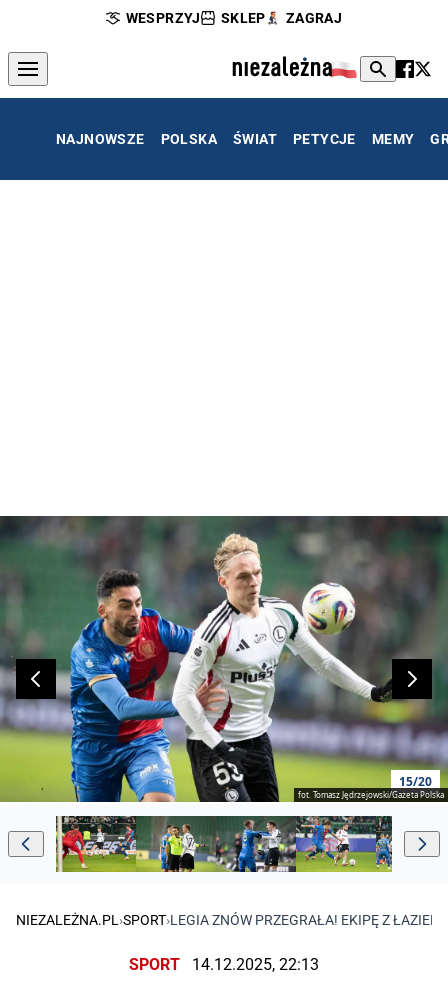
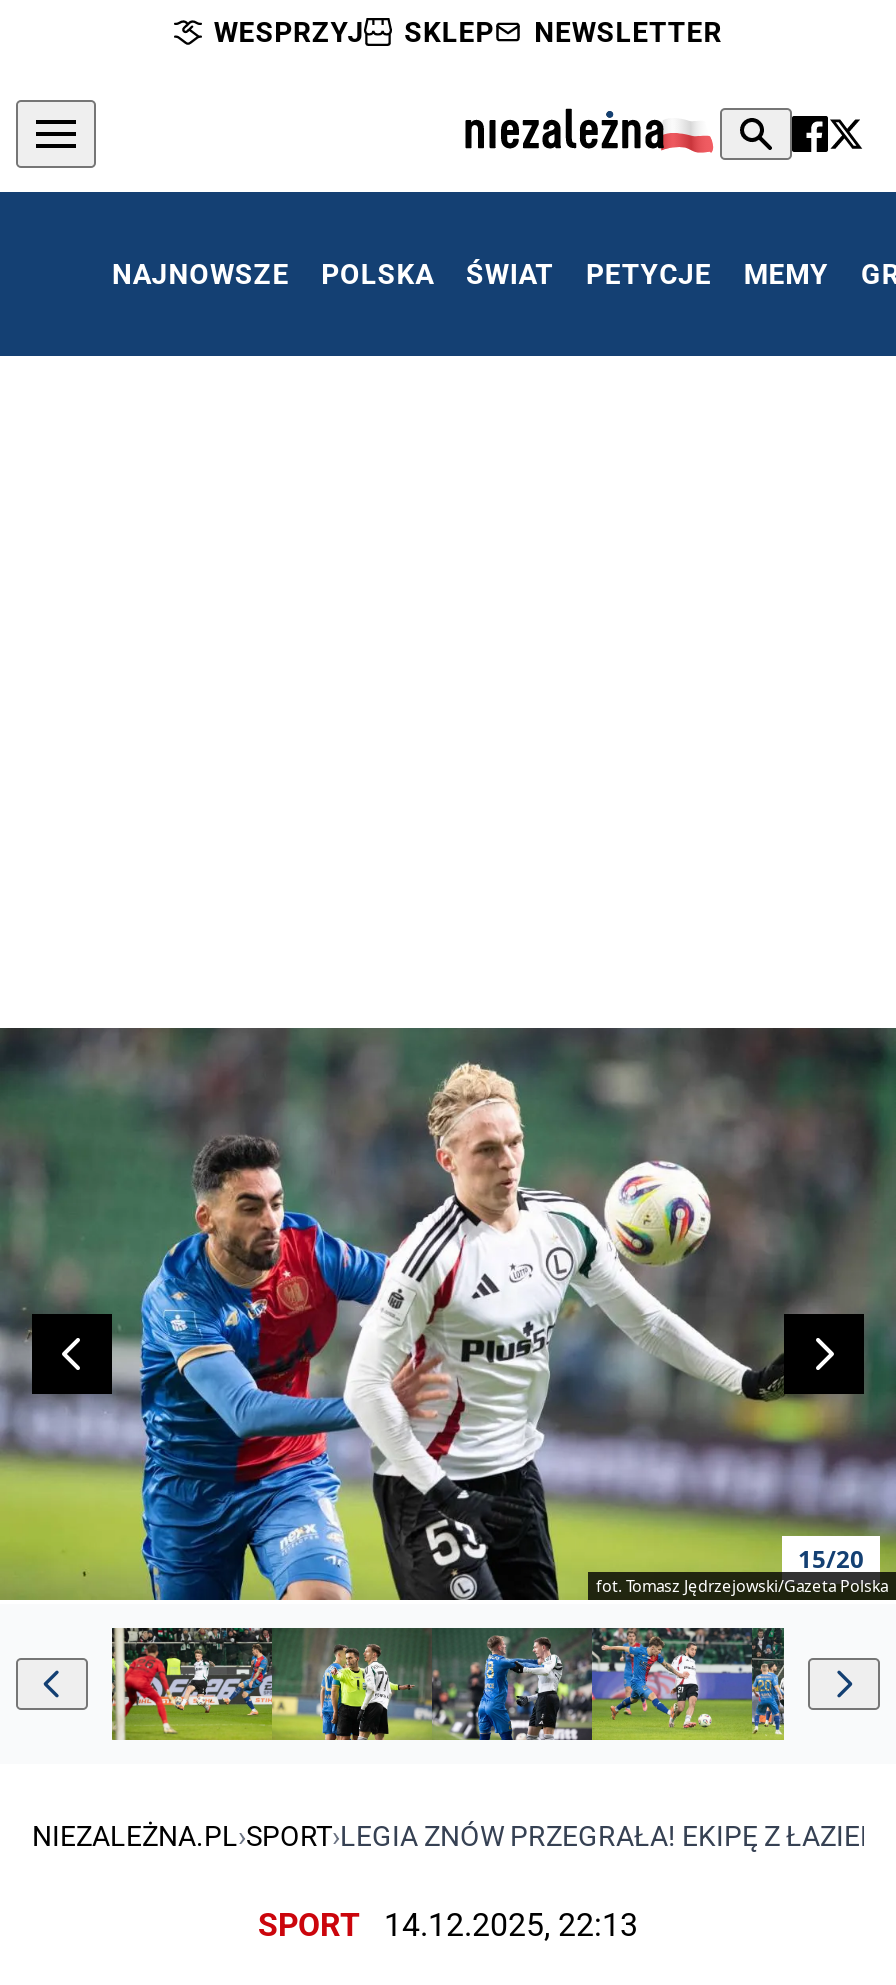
[286,10,342,26] ZAGRAJ -> [534,16,722,48] NEWSLETTER

